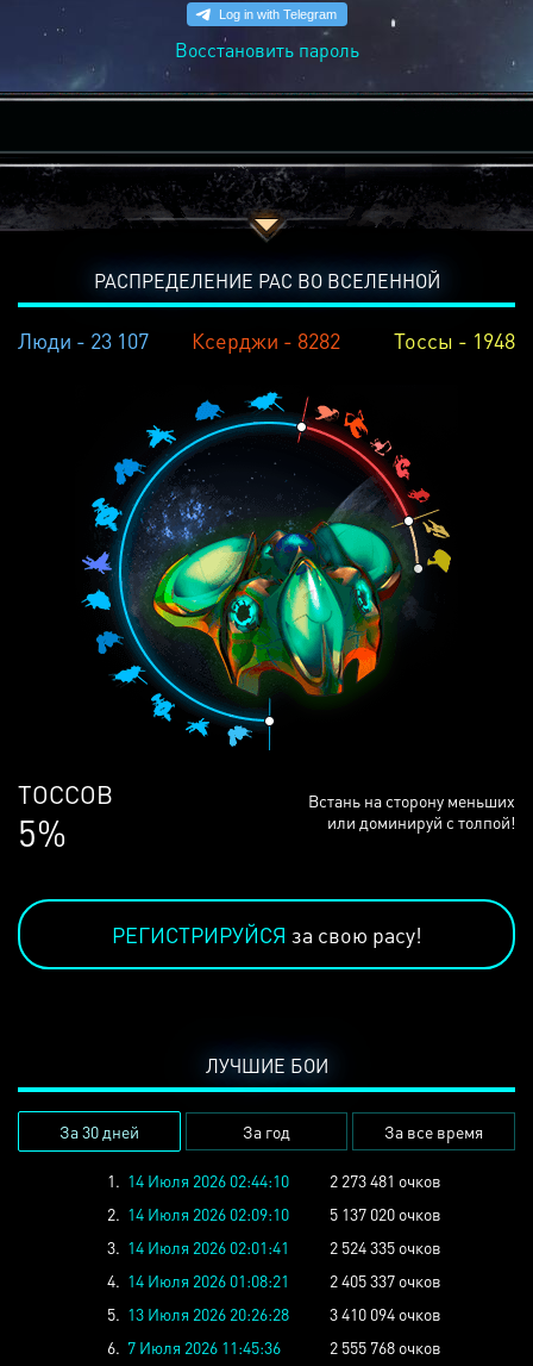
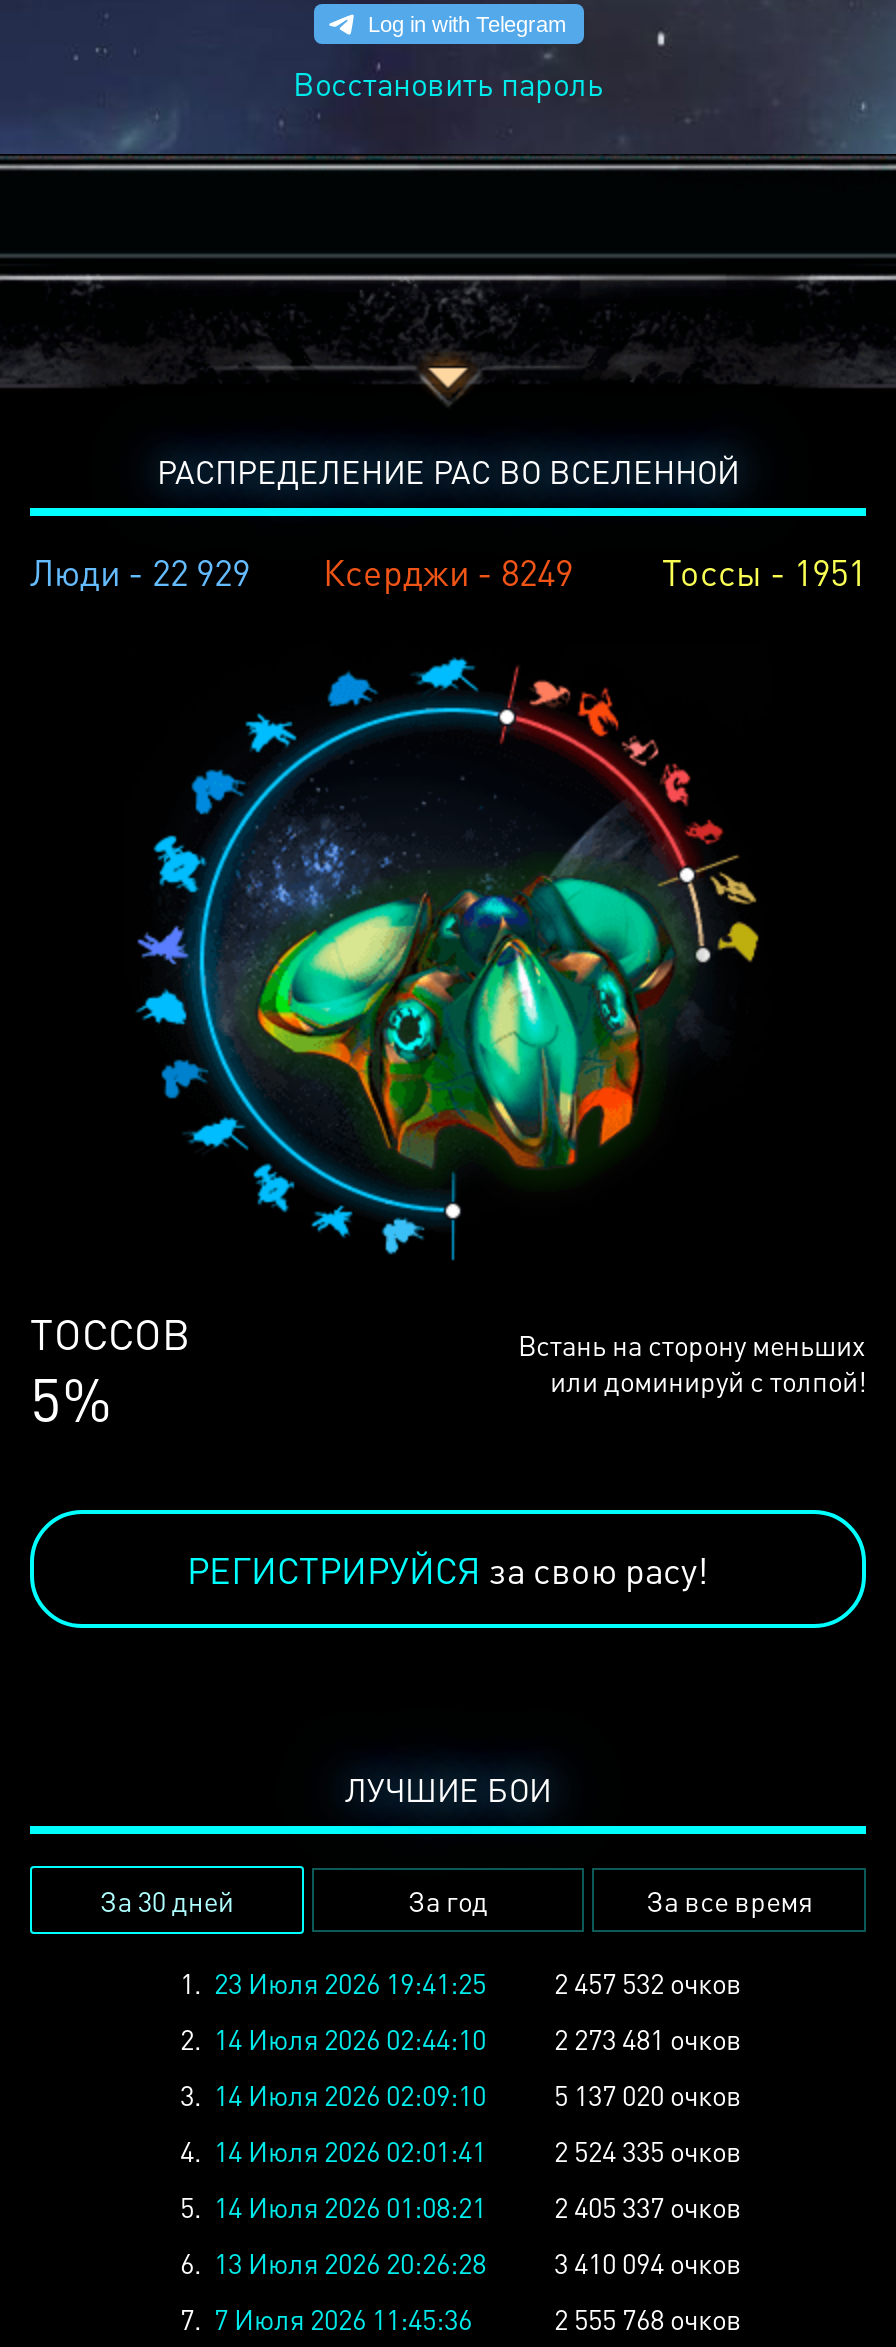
[18,326,149,354] Люди - 23 107 -> [30,548,250,594] Люди - 22 929
[192,326,341,354] Ксерджи - 8282 -> [323,548,573,594] Ксерджи - 8249
[394,326,515,354] Тоссы - 1948 -> [662,548,866,594] Тоссы - 1951
[107,1169,289,1191] 1. 14 Июля 2026 02:44:10 -> [180,1964,742,2056] 1. 23 Июля 2026 19:41:25 | 2 457 532 очков | 2. 14 Июля 2026 02:44:10
[107,1203,441,1224] 2. 14 Июля 2026 02:09:10 5 137 020 очков -> [180,2076,742,2112] 3. 14 Июля 2026 02:09:10 5 137 020 очков
[107,1236,441,1258] 3. 14 Июля 2026 02:01:41 2 524 335 очков -> [180,2132,742,2168] 4. 14 Июля 2026 02:01:41 2 524 335 очков
[107,1270,441,1291] 4. 14 Июля 2026 01:08:21 2 405 337 очков -> [180,2188,742,2224] 5. 14 Июля 2026 01:08:21 2 405 337 очков
[107,1303,441,1324] 5. 13 Июля 2026 20:26:28 3 410 094 очков -> [180,2244,742,2280] 6. 13 Июля 2026 20:26:28 3 410 094 очков
[107,1336,281,1358] 6. 7 Июля 2026 11:45:36 -> [180,2300,472,2336] 7. 7 Июля 2026 11:45:36

